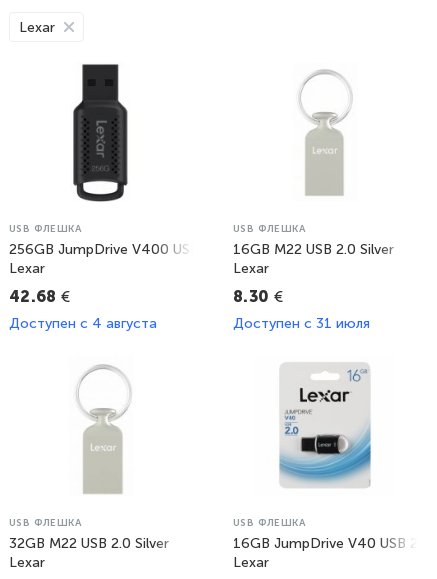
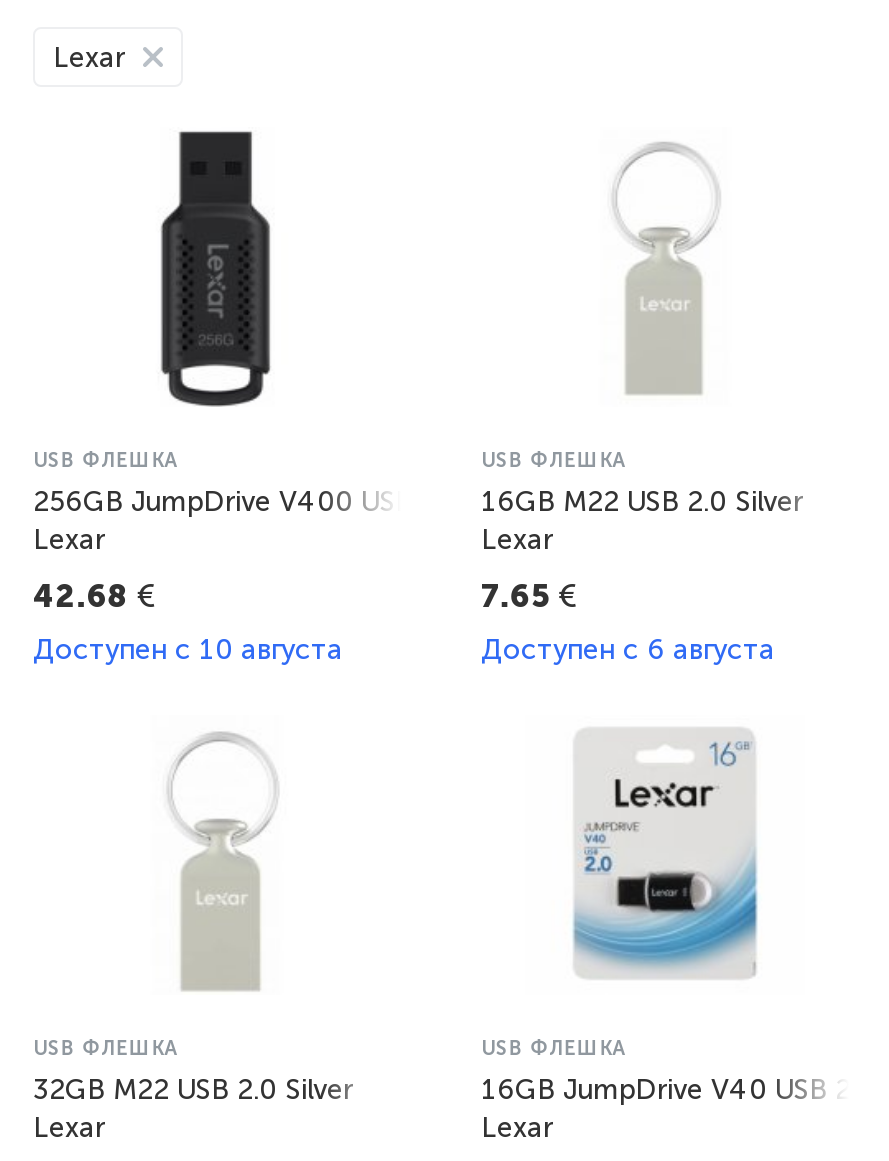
[233,287,283,306] 8.30 € -> [481,577,577,615] 7.65 €
[9,315,157,332] Доступен c 4 августа -> [33,633,343,667] Доступен c 10 августа
[233,315,370,332] Доступен c 31 июля -> [481,633,775,667] Доступен c 6 августа

